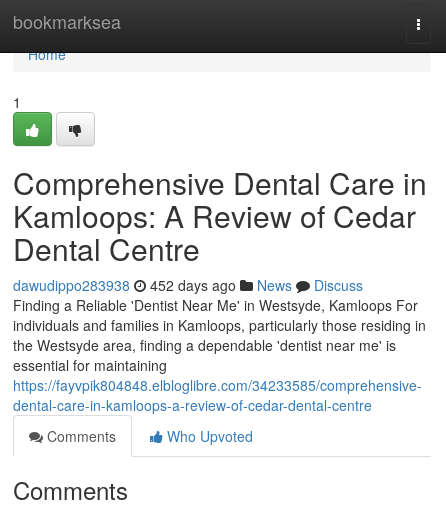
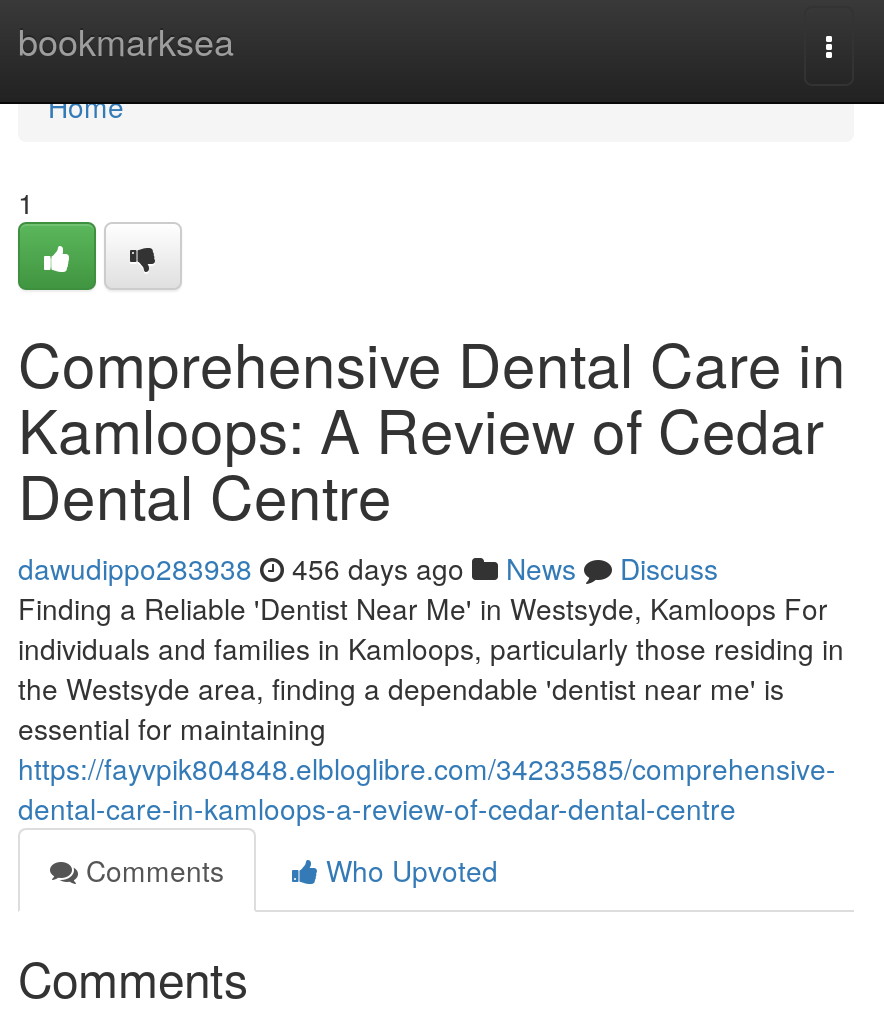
[13,275,363,295] dawudippo283938 452 days ago News Discuss -> [18,548,718,588] dawudippo283938 456 days ago News Discuss

